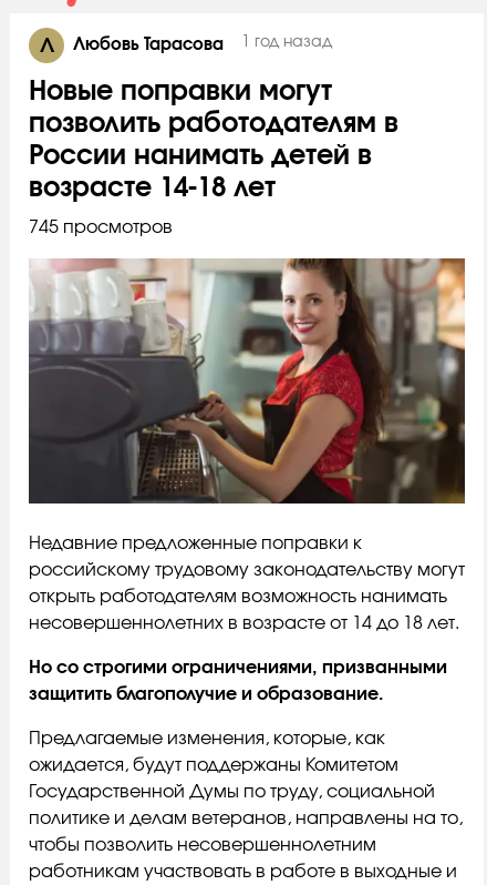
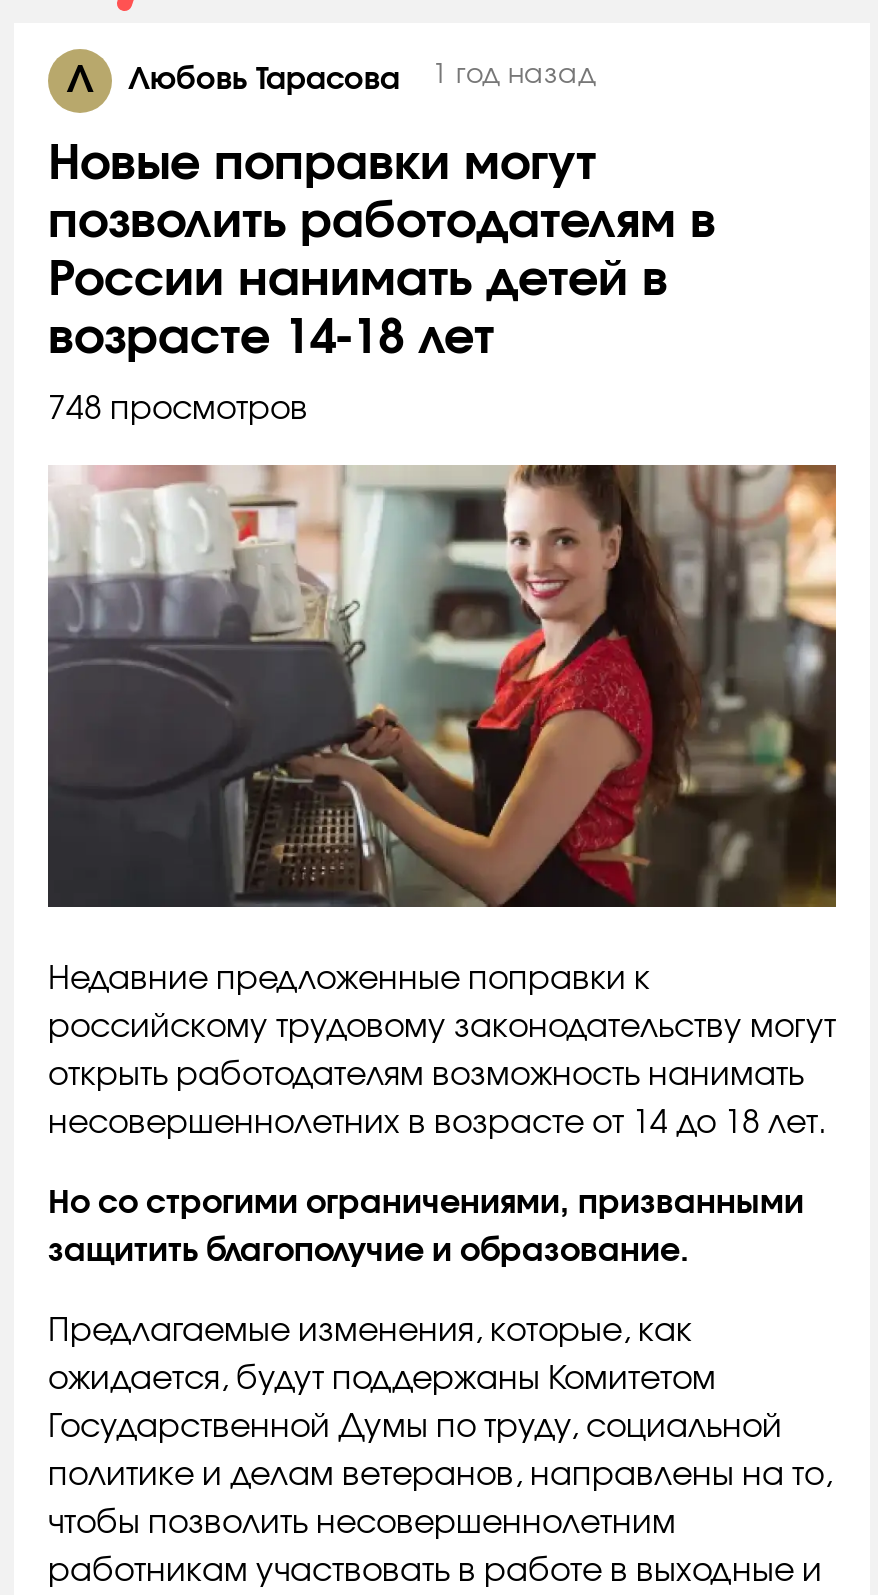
[29,218,173,236] 745 просмотров -> [48,393,308,425] 748 просмотров

